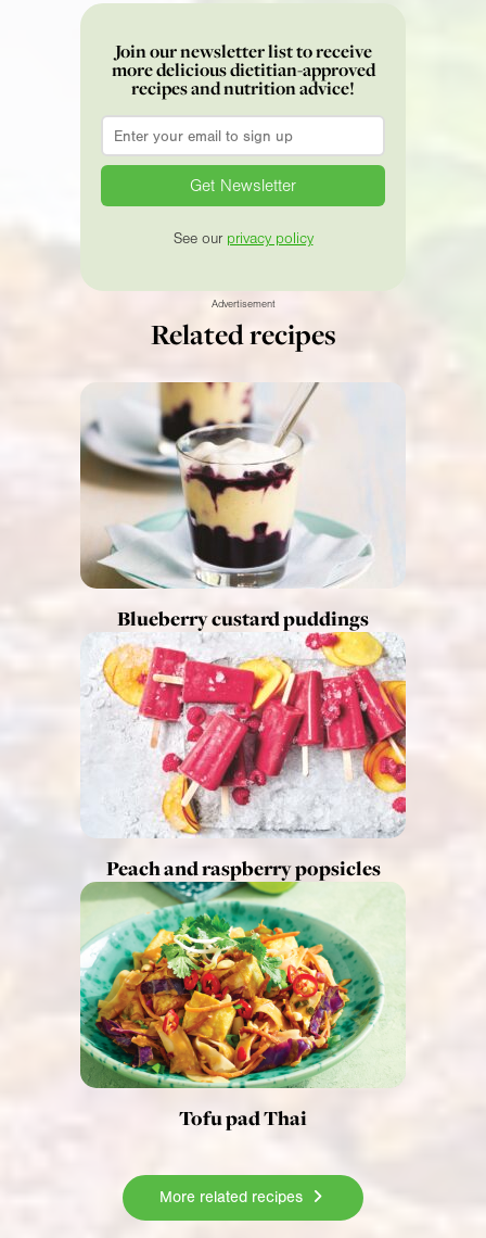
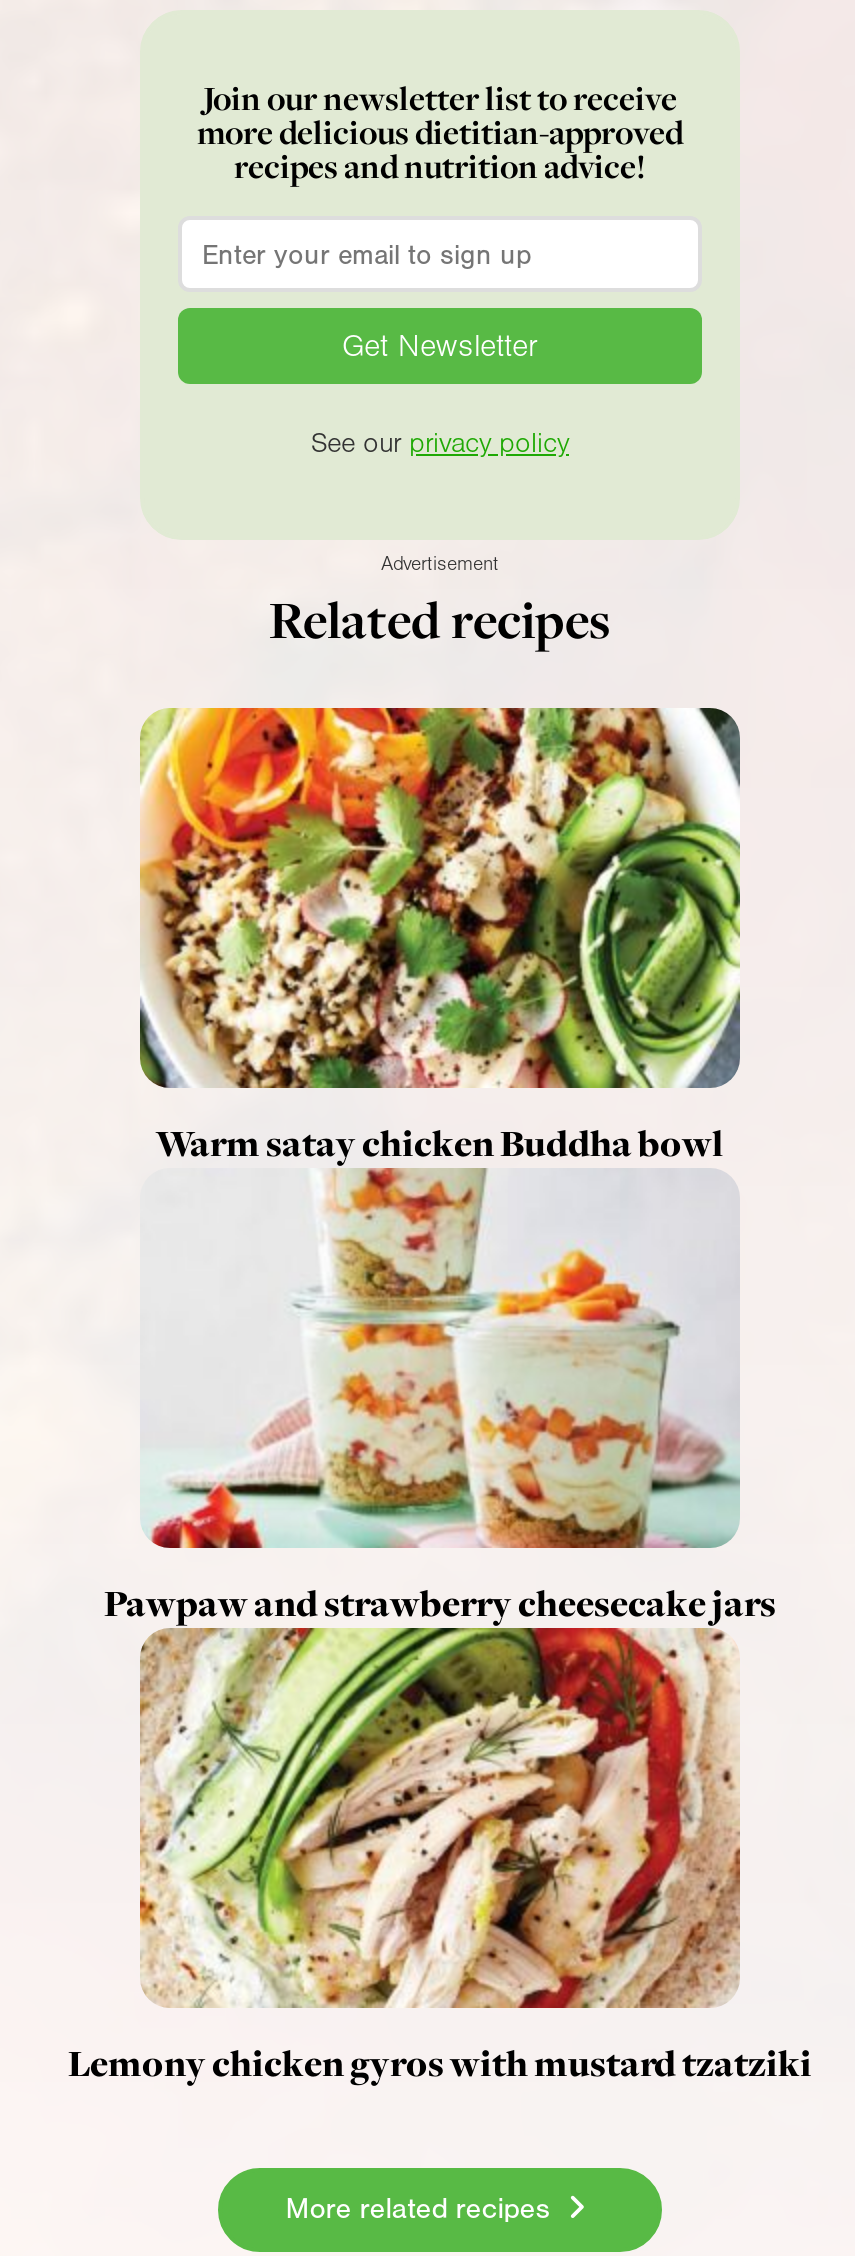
[79,382,406,632] [image] | Blueberry custard puddings -> [138,706,742,1168] [image] | Warm satay chicken Buddha bowl
[87,641,407,882] [image] | Peach and raspberry popsicles -> [104,1184,776,1628] [image] | Pawpaw and strawberry cheesecake jars
[79,890,406,1132] [image] | Tofu pad Thai -> [68,1644,812,2088] [image] | Lemony chicken gyros with mustard tzatziki

